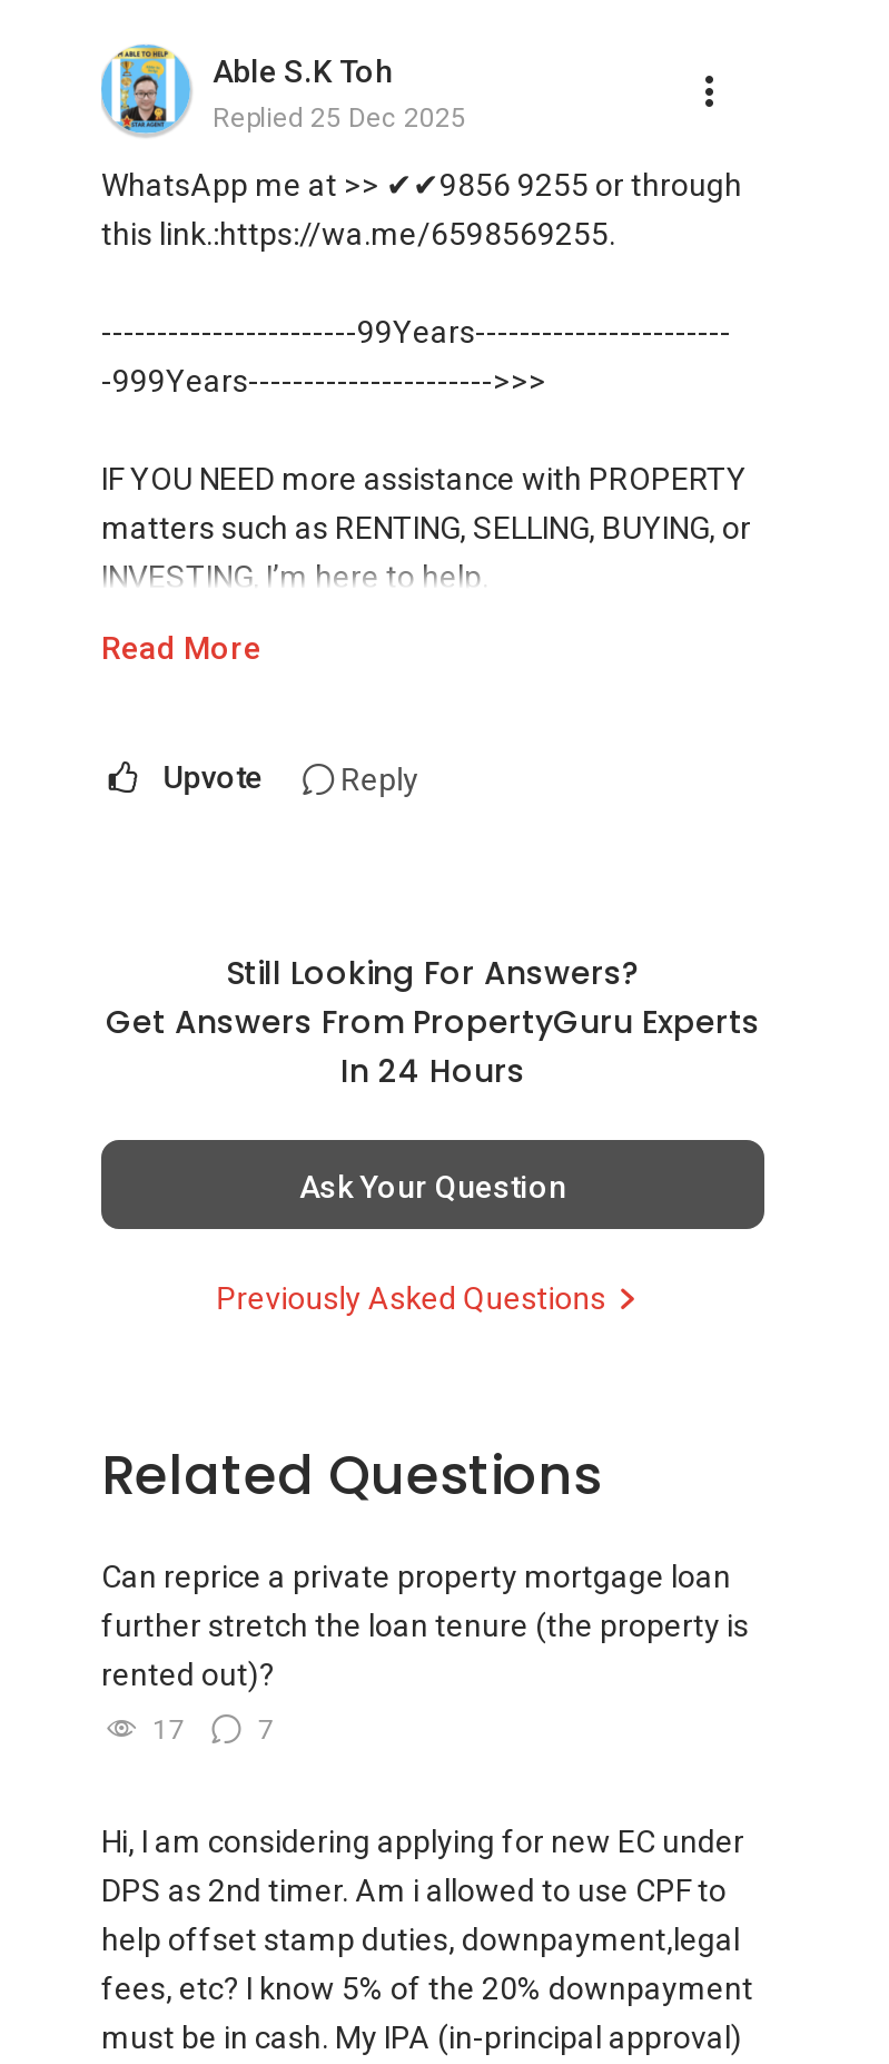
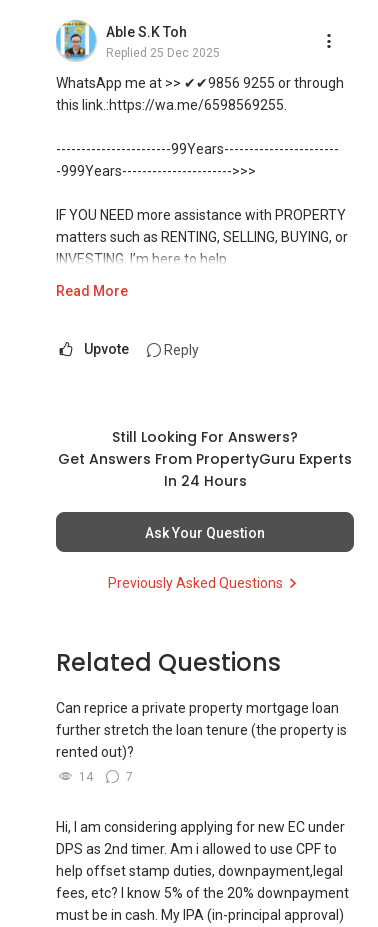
[153,1716,184,1747] 17 -> [79,770,93,784] 14

